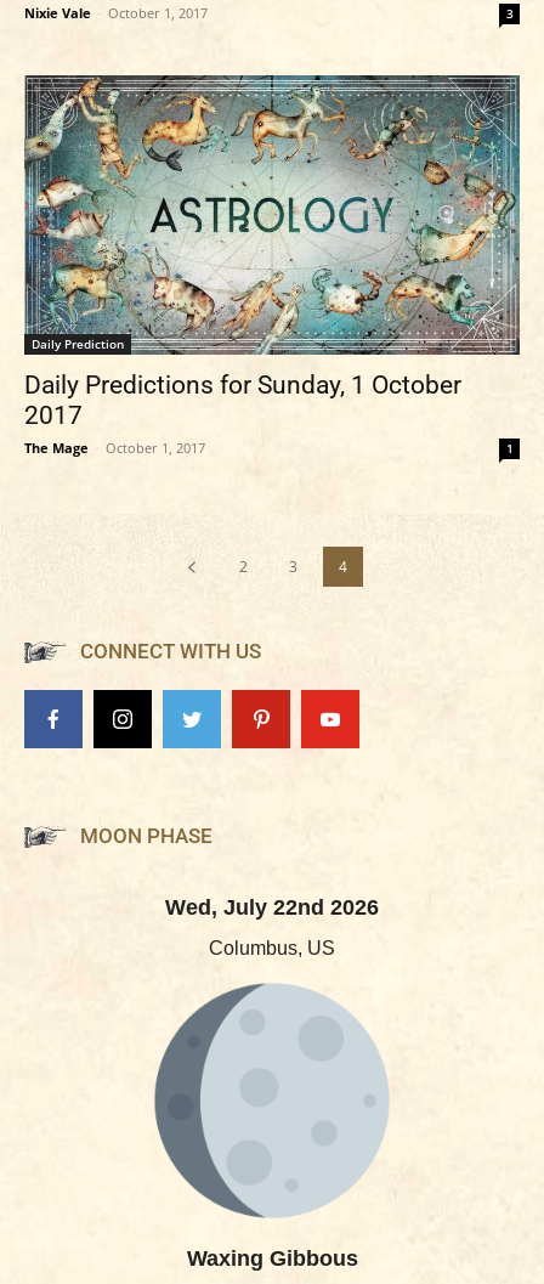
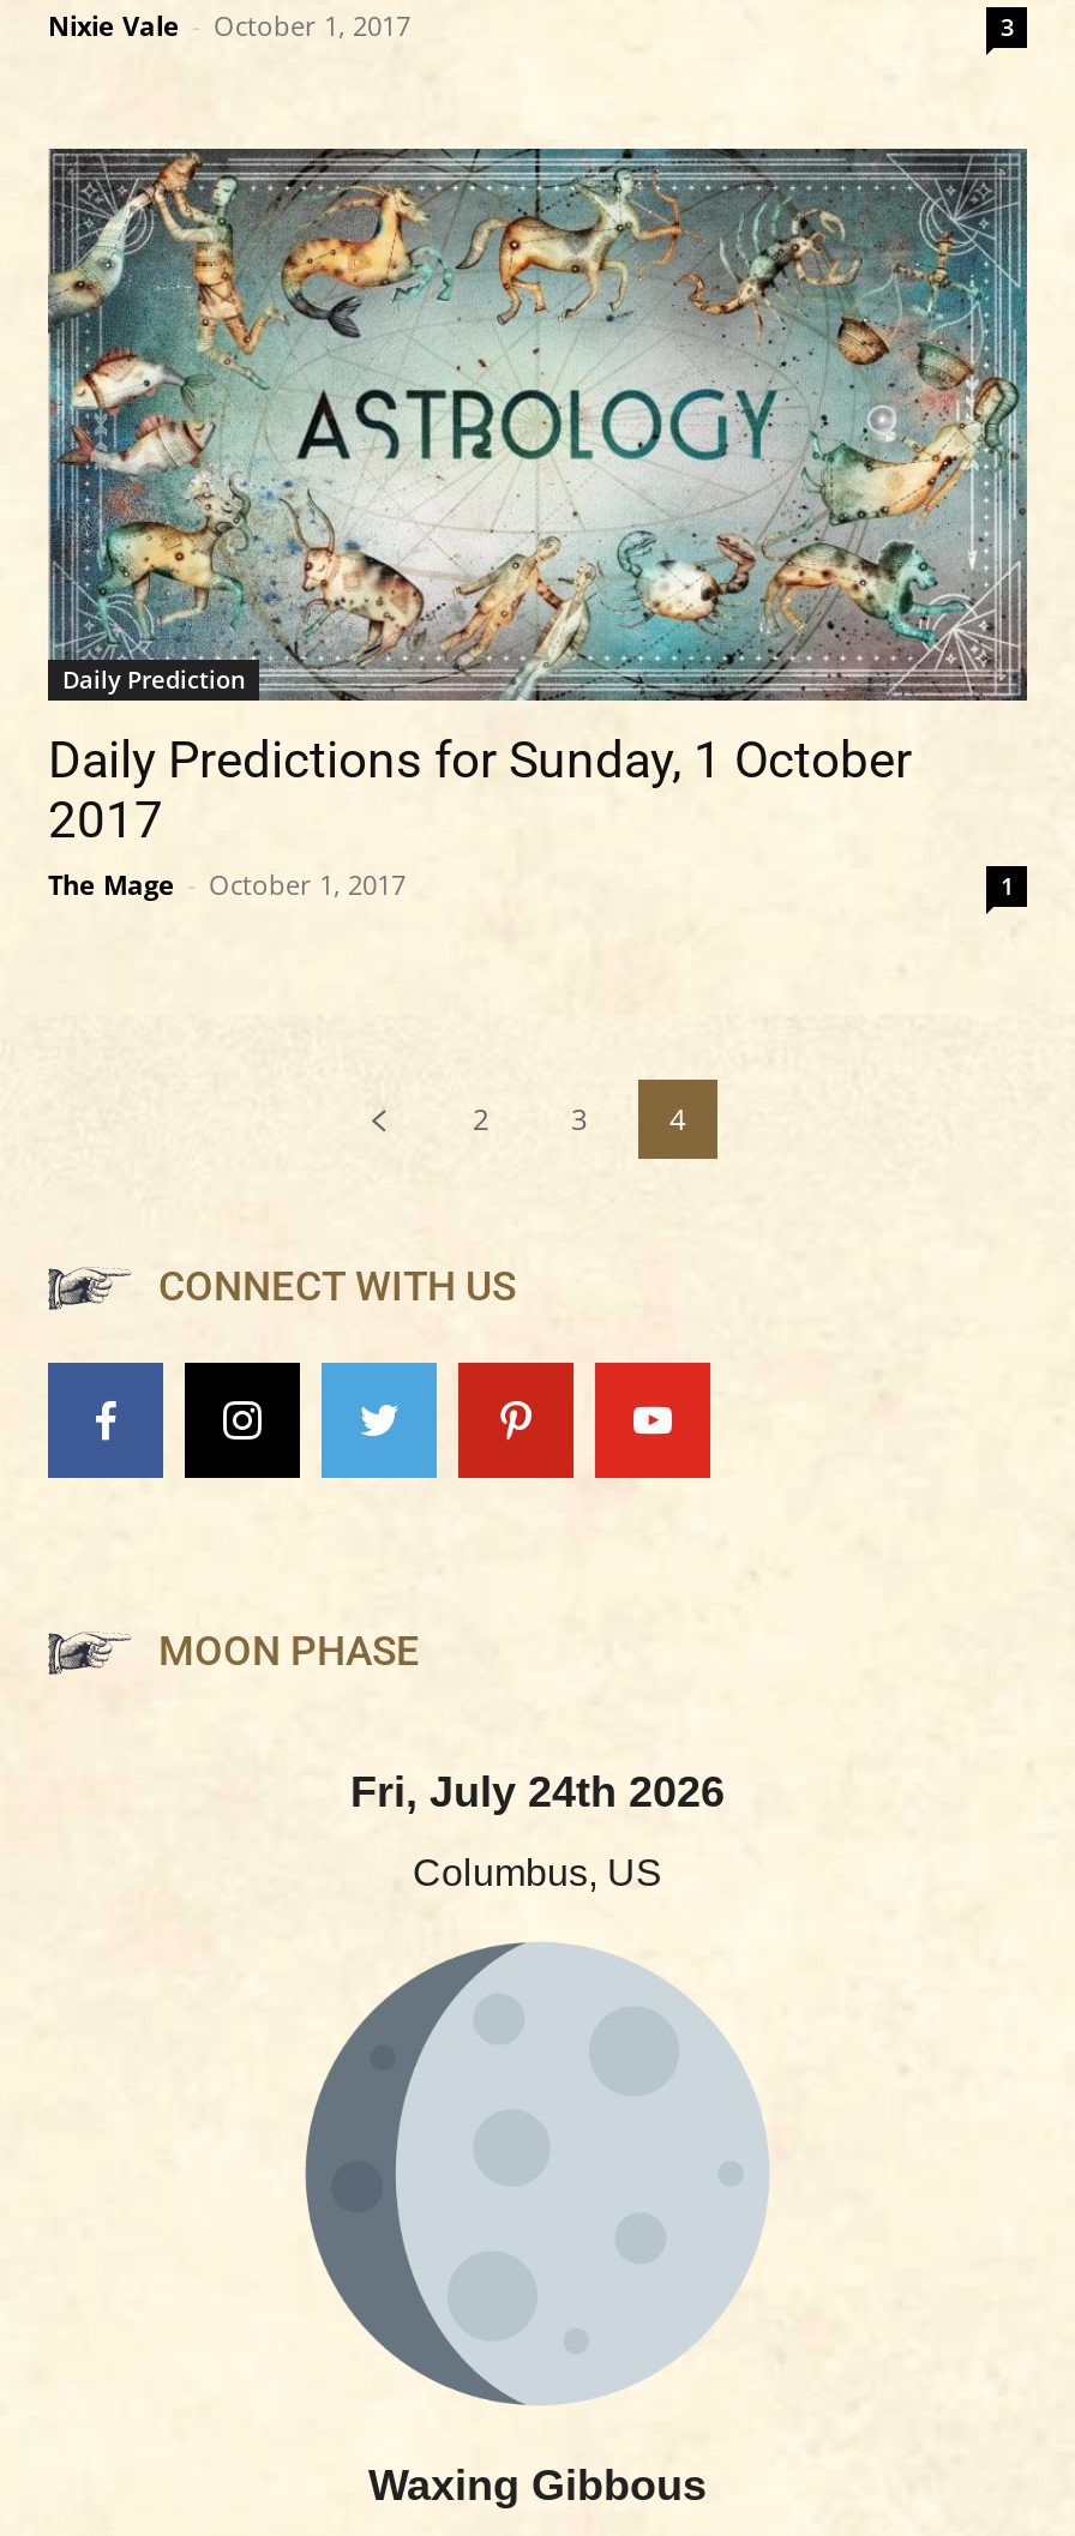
[165,895,379,920] Wed, July 22nd 2026 -> [350,1768,725,1816] Fri, July 24th 2026

